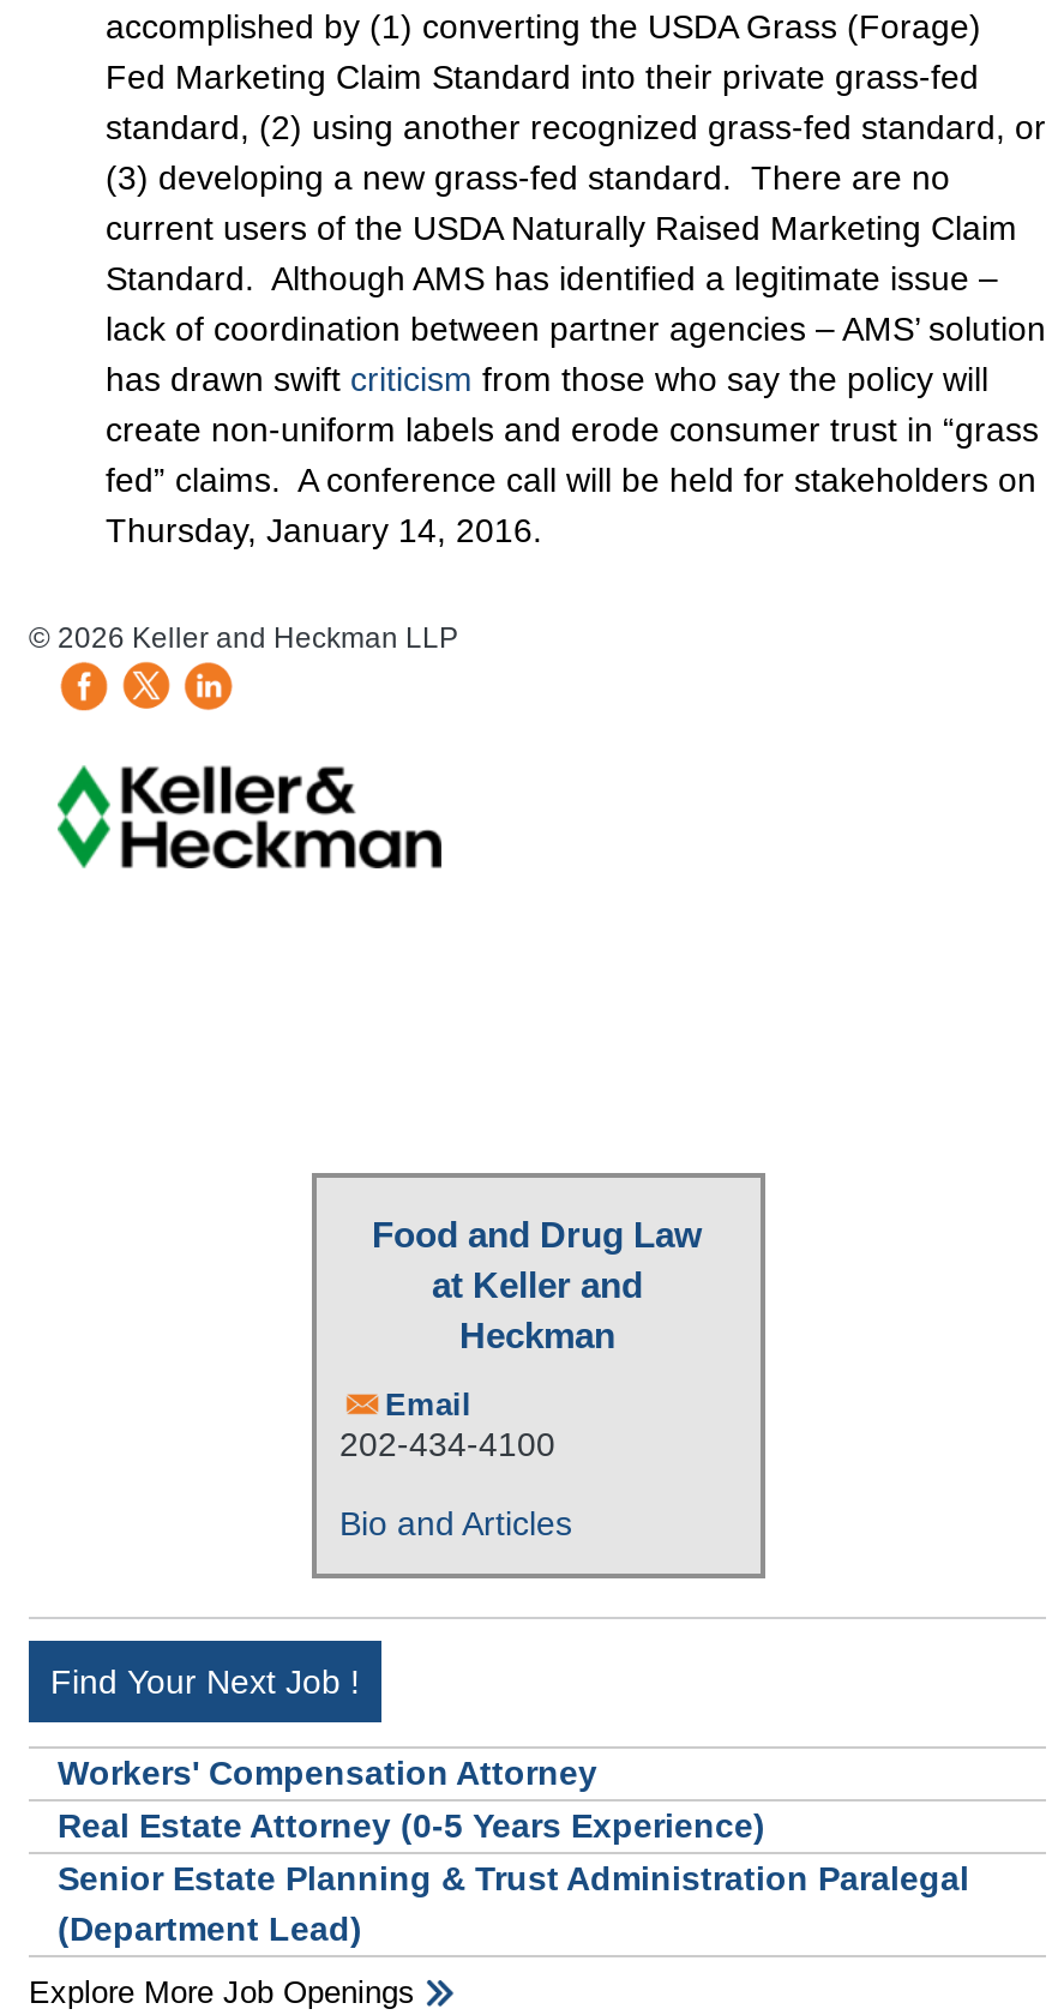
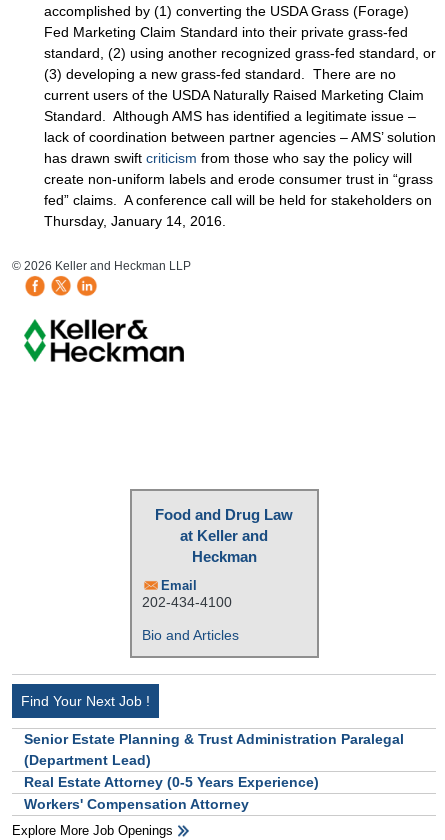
moved [58,1753,765,1844] -> [24,774,319,812]: Real Estate Attorney (0-5 Years Experience) | Workers' Compensation Attorney
moved [58,1858,969,1947] -> [24,731,404,768]: Senior Estate Planning & Trust Administration Paralegal | (Department Lead)

